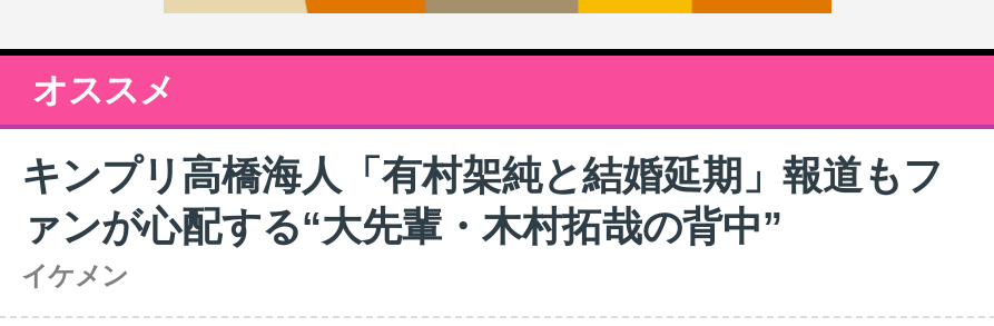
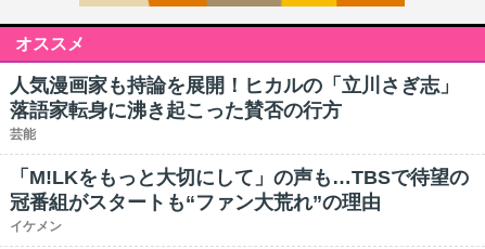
[21,154,943,249] キンプリ高橋海人「有村架純と結婚延期」報道もフ | ァンが心配する“大先輩・木村拓哉の背中” -> [10,75,469,213] 人気漫画家も持論を展開！ヒカルの「立川さぎ志」 | 落語家転身に沸き起こった賛否の行方 | 芸能 | 「M!LKをもっと大切にして」の声も…TBSで待望の | 冠番組がスタートも“ファン大荒れ”の理由

